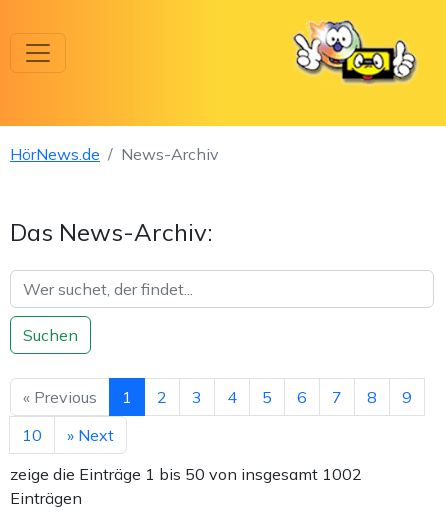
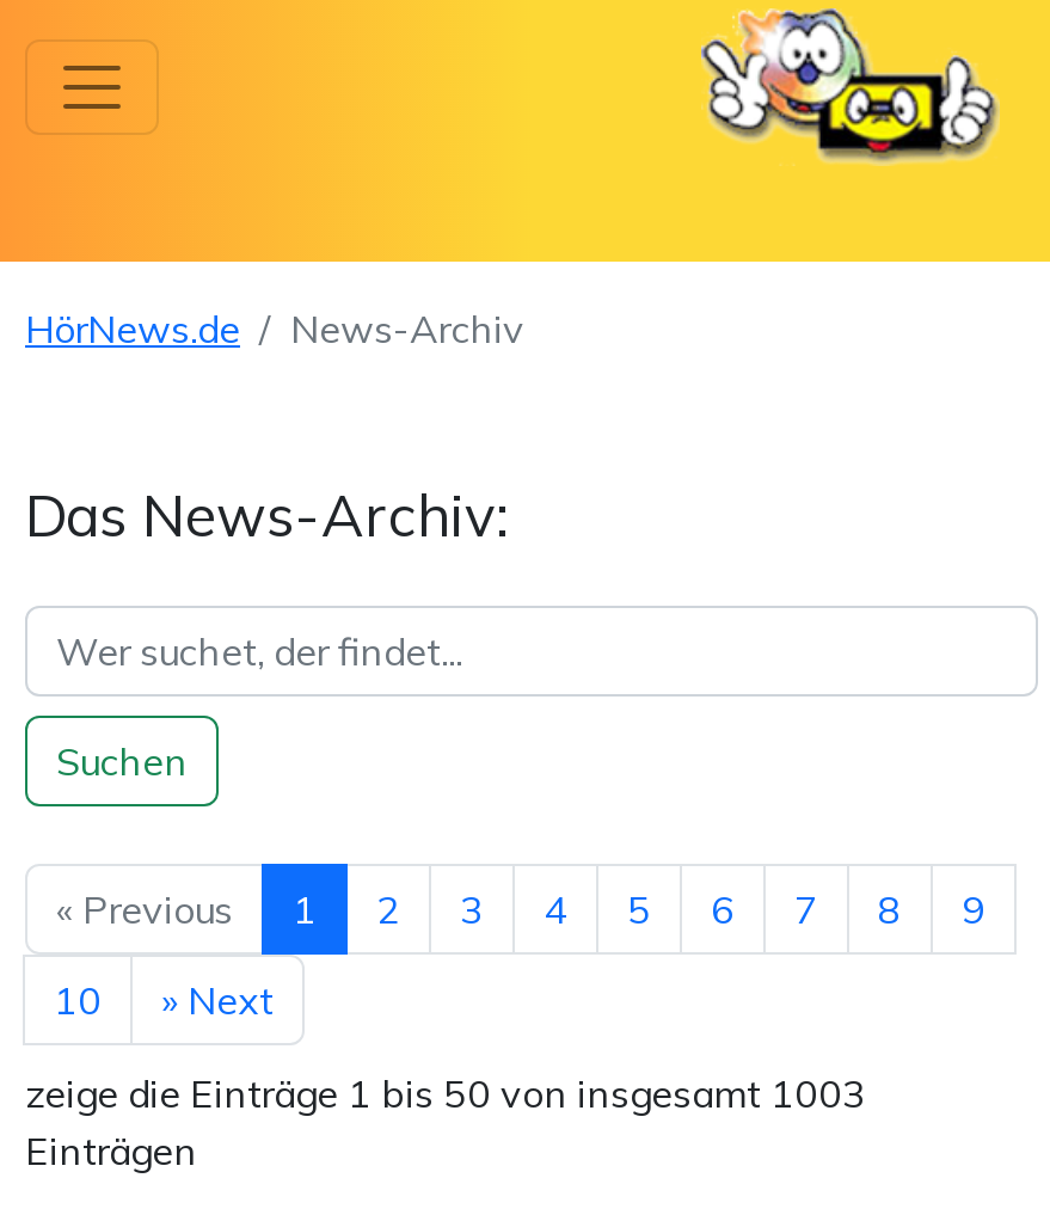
[10,464,362,484] zeige die Einträge 1 bis 50 von insgesamt 1002 -> [25,1070,866,1118] zeige die Einträge 1 bis 50 von insgesamt 1003

